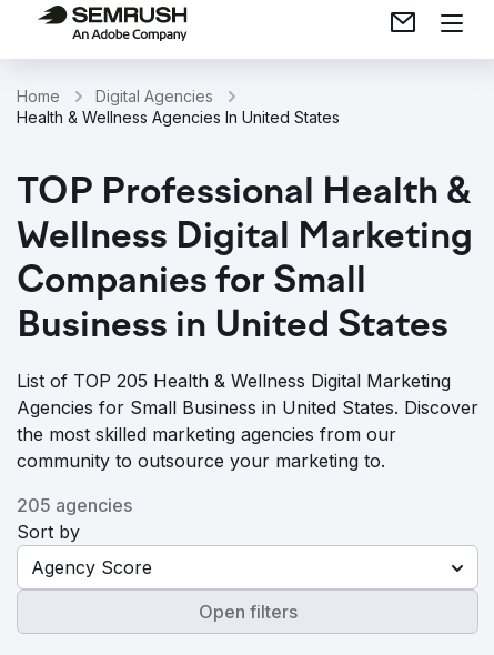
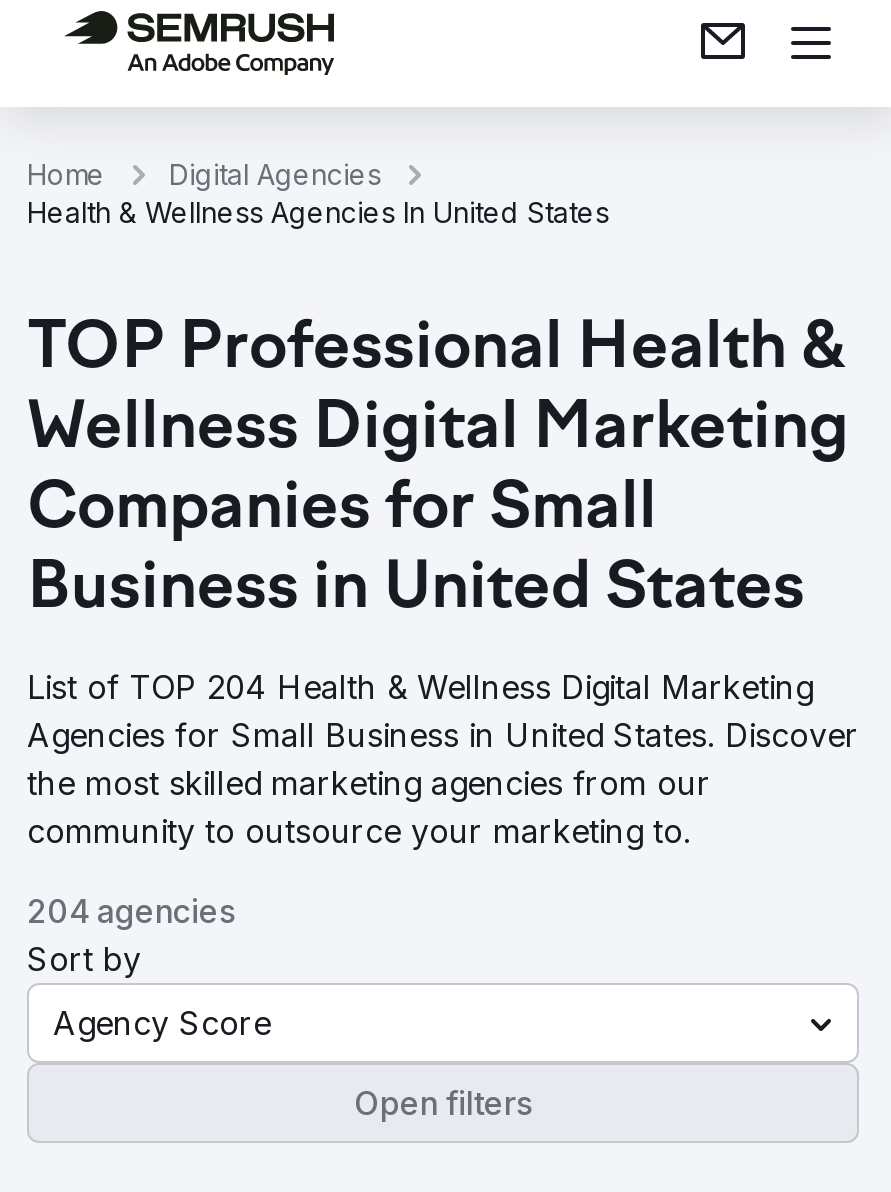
[17,370,451,392] List of TOP 205 Health & Wellness Digital Marketing -> [27,667,813,707] List of TOP 204 Health & Wellness Digital Marketing
[17,494,132,516] 205 agencies -> [27,891,235,931] 204 agencies

